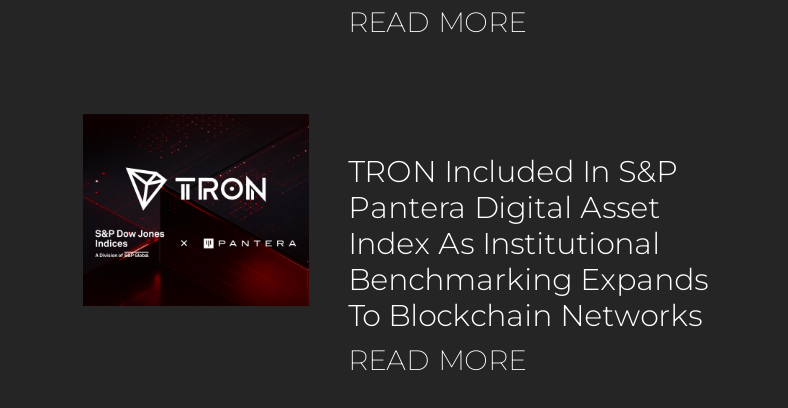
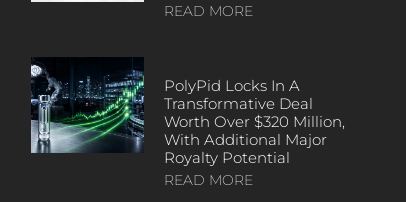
[81,114,708,335] [image] | TRON Included In S&P | Pantera Digital Asset | Index As Institutional | Benchmarking Expands | To Blockchain Networks -> [30,58,345,167] [image] | PolyPid Locks In A | Transformative Deal | Worth Over $320 Million, | With Additional Major | Royalty Potential

